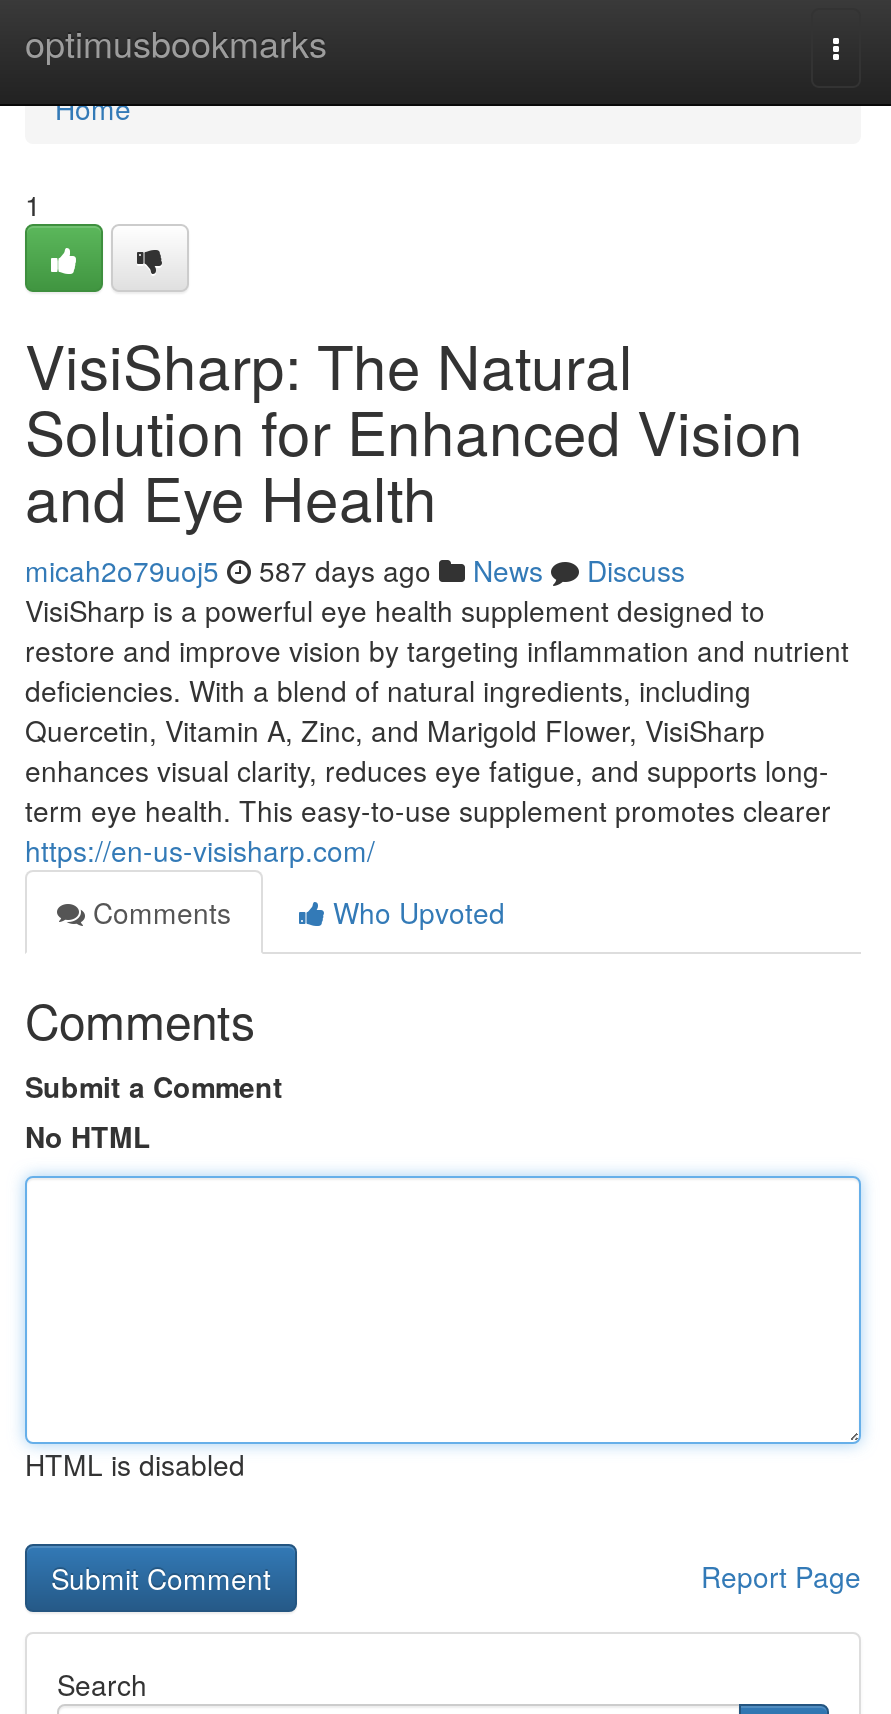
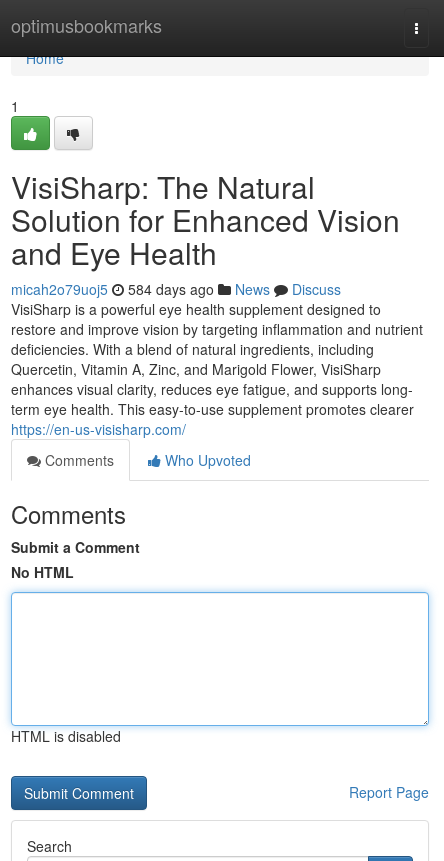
[25,550,685,590] micah2o79uoj5 587 days ago News Discuss -> [11,279,341,299] micah2o79uoj5 584 days ago News Discuss

